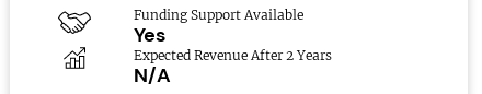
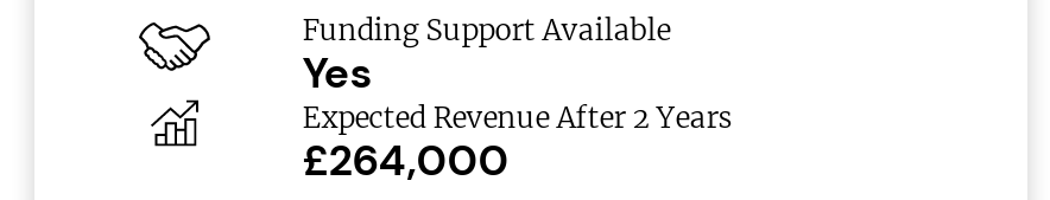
[133,62,171,89] N/A -> [302,133,509,189] £264,000

